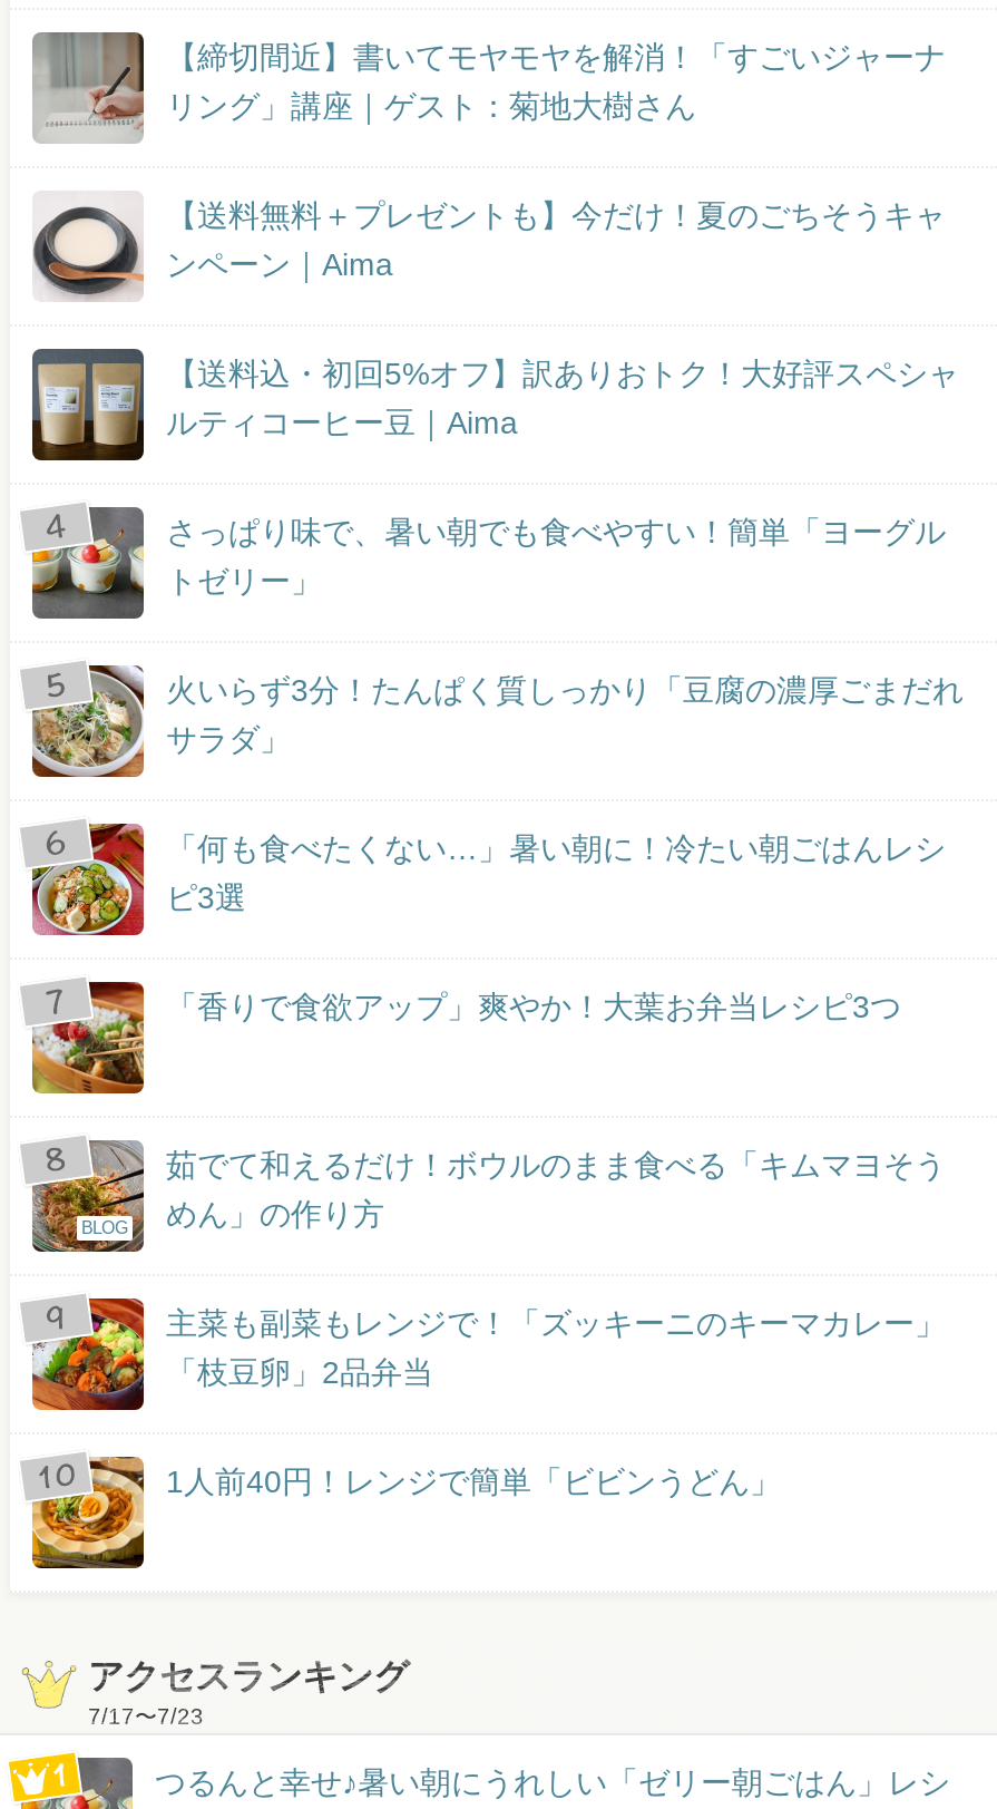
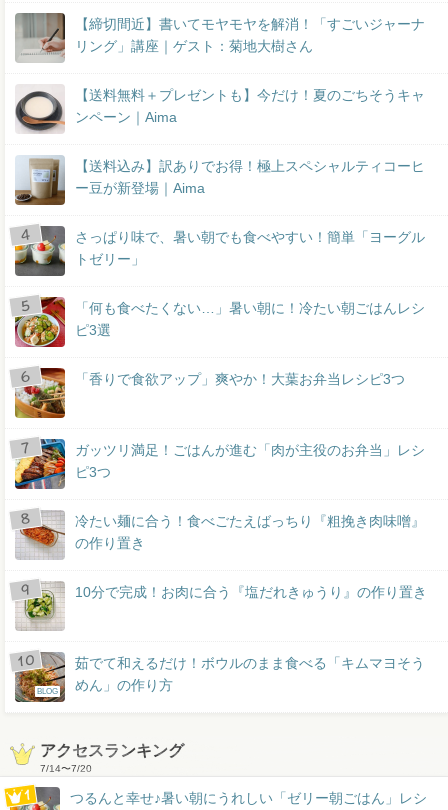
[30,347,959,463] [image] | 【送料込・初回5%オフ】訳ありおトク！大好評スペシャ | ルティコーヒー豆｜Aima -> [14,155,425,206] [image] | 【送料込み】訳ありでお得！極上スペシャルティコーヒ | ー豆が新登場｜Aima
[32,663,141,779] [image] -> [14,438,62,490] [image]
[166,672,964,757] 火いらず3分！たんぱく質しっかり「豆腐の濃厚ごまだれ | サラダ」 -> none
moved [28,819,946,1024] -> [13,295,425,387]: [image] | 「何も食べたくない…」暑い朝に！冷たい朝ごはんレシ | ピ3選 | 「香りで食欲アップ」爽やか！大葉お弁当レシピ3つ
moved [28,980,148,1098] -> [13,367,67,420]: [image]
none -> [75,442,427,600] ガッツリ満足！ごはんが進む「肉が主役のお弁当」レシ | ピ3つ | 冷たい麺に合う！食べごたえばっちり『粗挽き肉味噌』 | の作り置き | 10分で完成！お肉に合う『塩だれきゅうり』の作り置き
moved [28,1138,946,1254] -> [13,651,425,703]: [image] | 茹でて和えるだけ！ボウルのまま食べる「キムマヨそう | めん」の作り方
[32,1296,135,1412] [image] -> [16,510,62,560] [image]
[166,1305,946,1499] 主菜も副菜もレンジで！「ズッキーニのキーマカレー」 | 「枝豆卵」2品弁当 | 1人前40円！レンジで簡単「ビビンうどん」 -> none
[30,1455,146,1570] [image] -> [15,582,65,631] [image]
[88,1704,204,1729] 7/17〜7/23 -> [40,763,92,774] 7/14〜7/20

